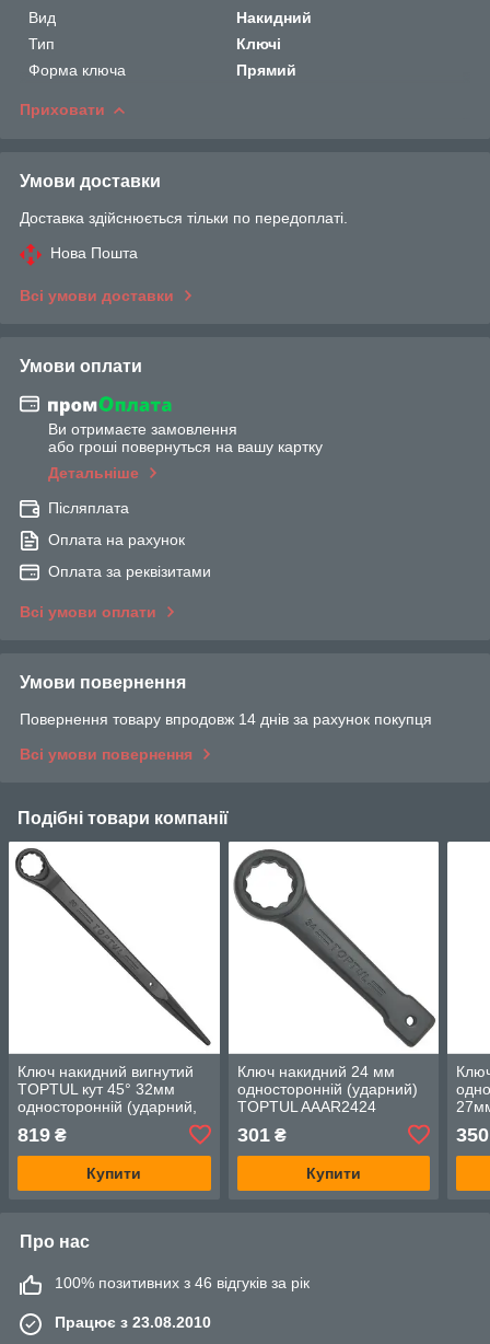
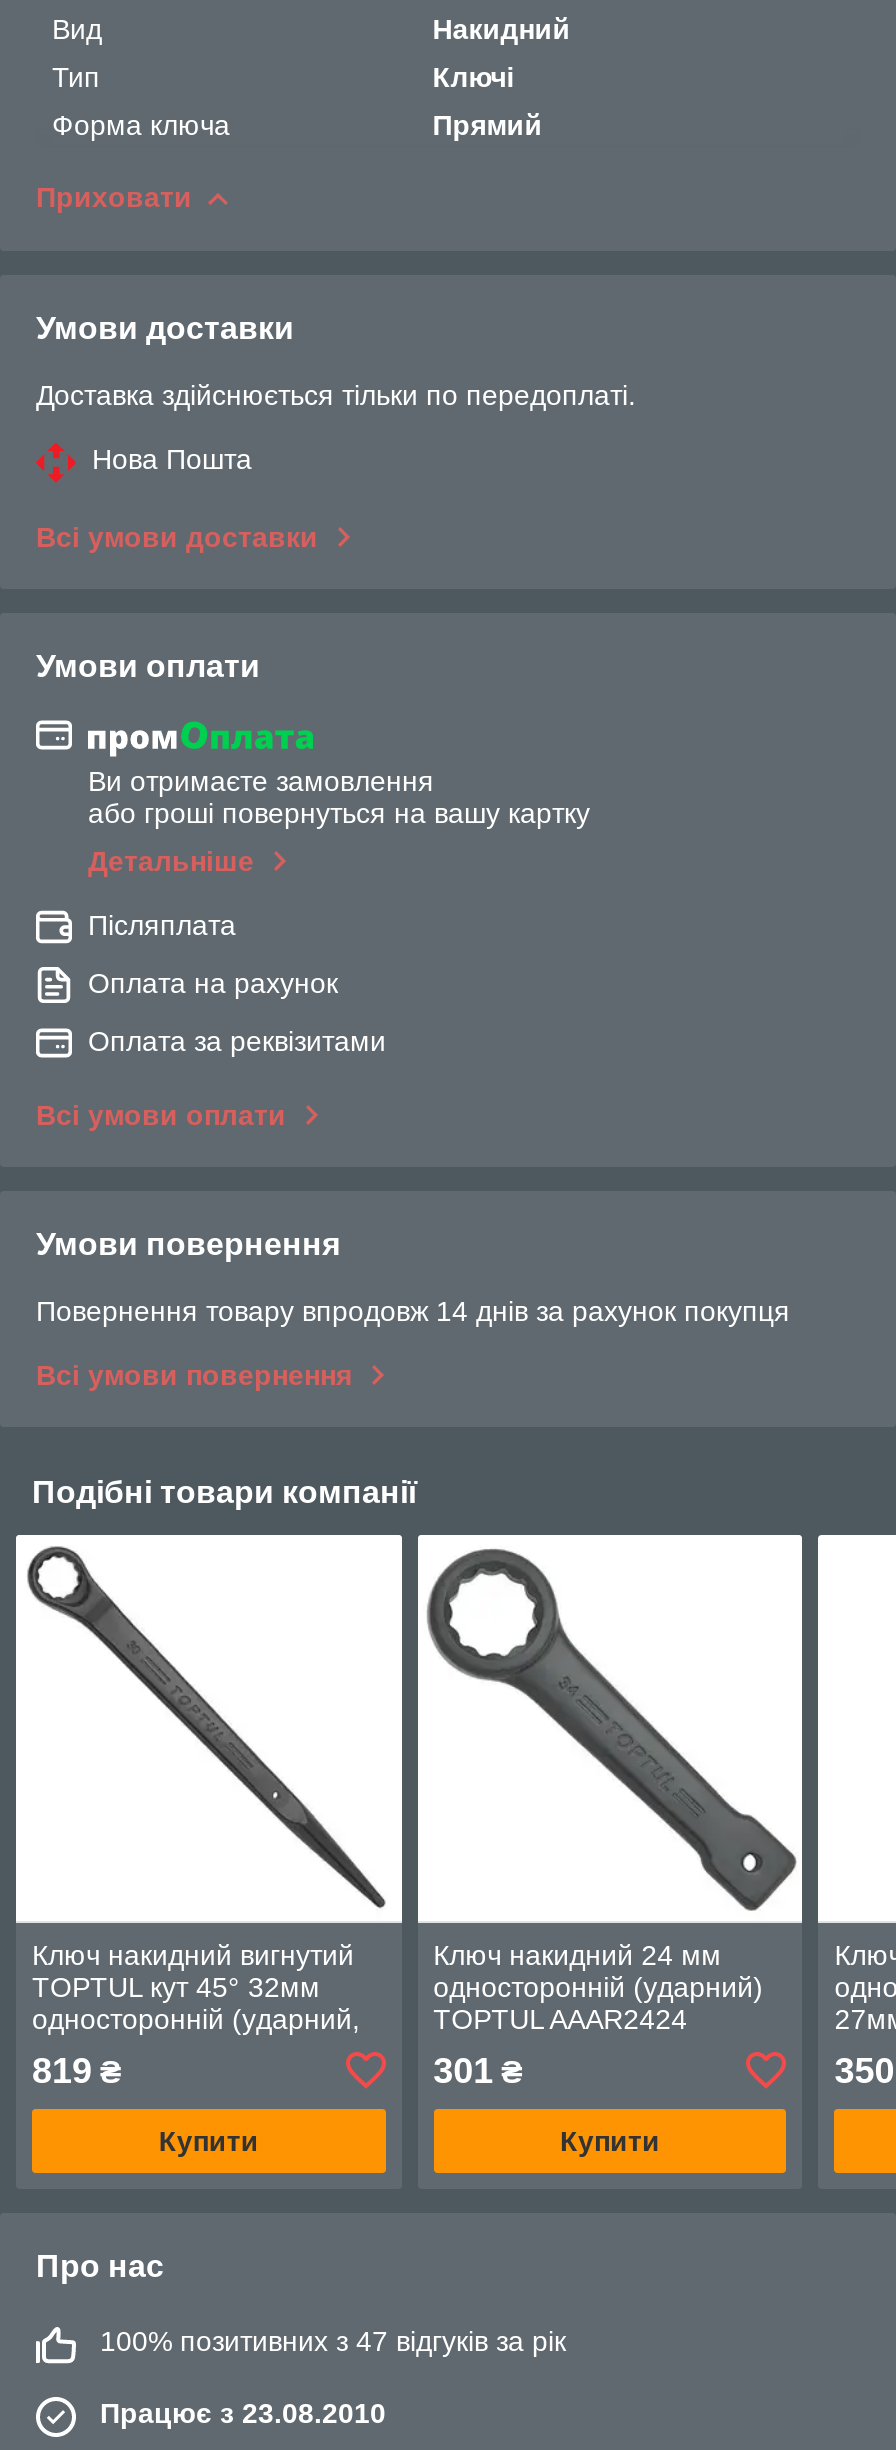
[55,1274,310,1291] 100% позитивних з 46 відгуків за рік -> [100,2325,566,2357] 100% позитивних з 47 відгуків за рік

